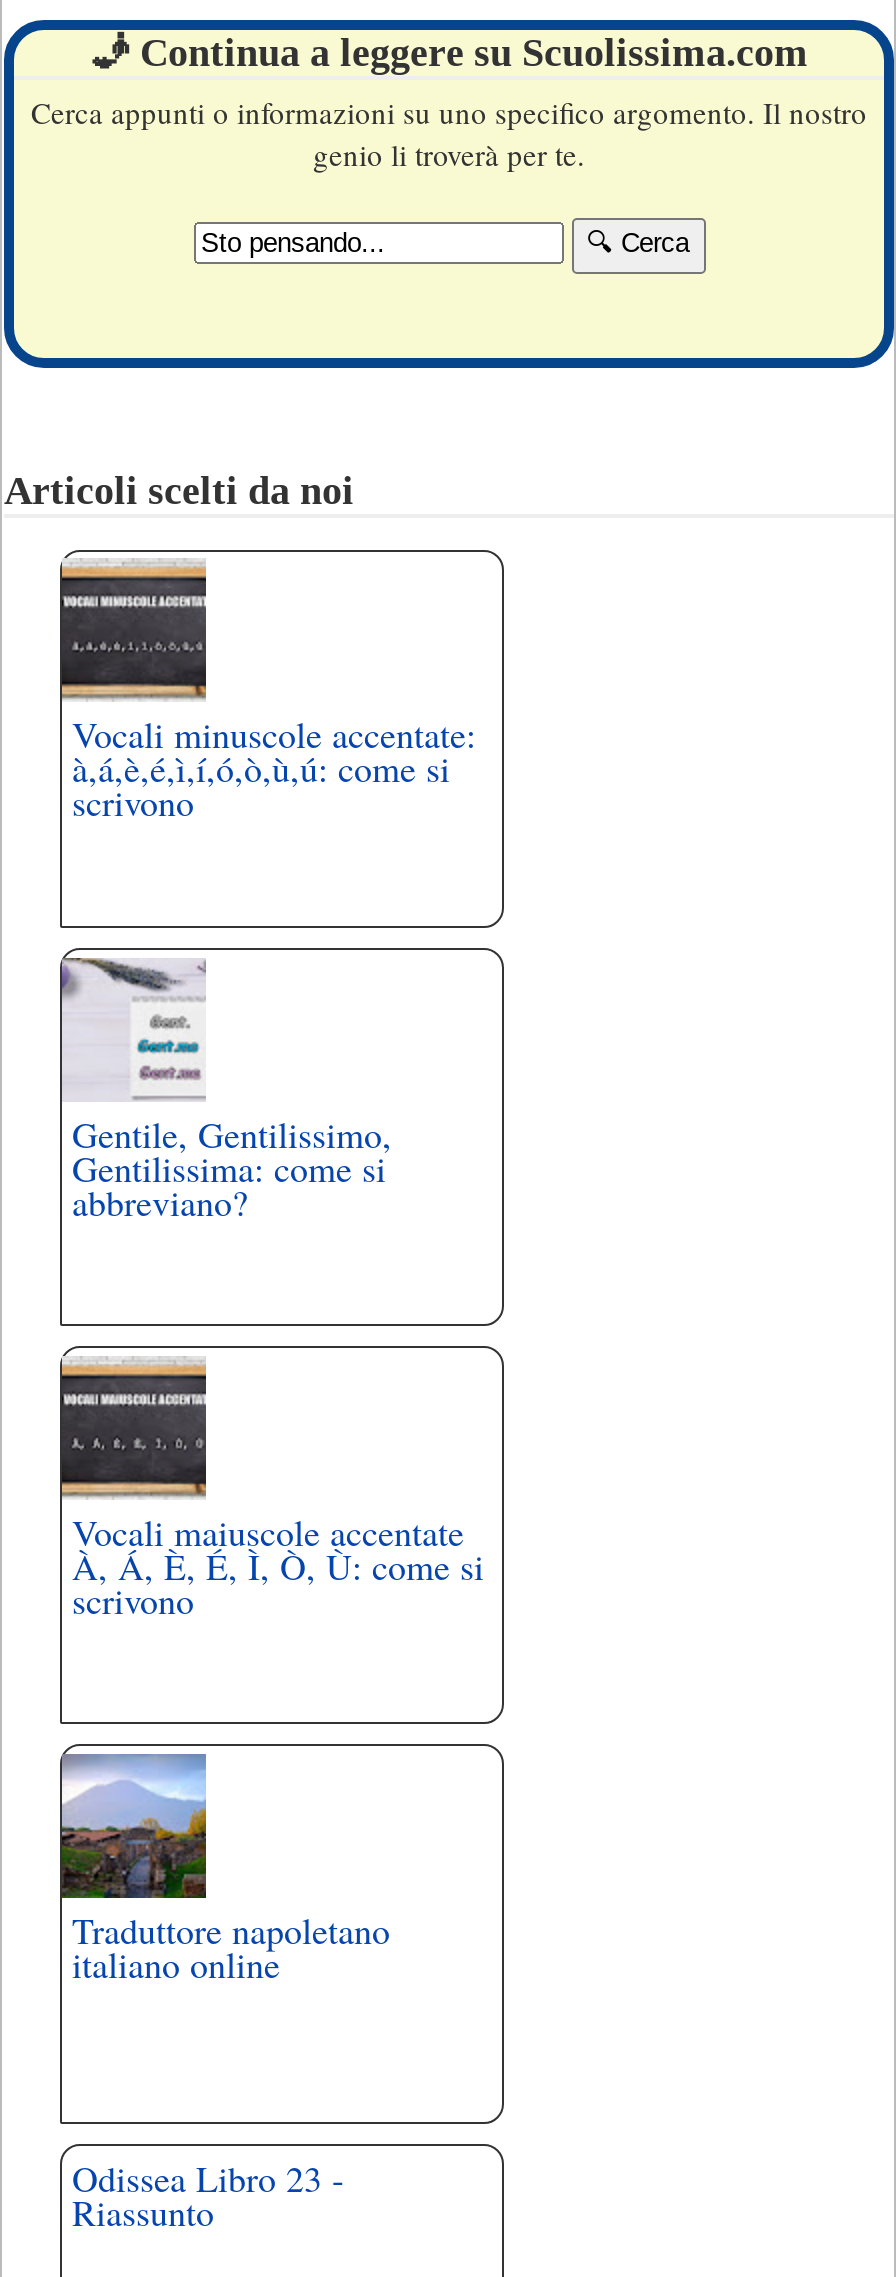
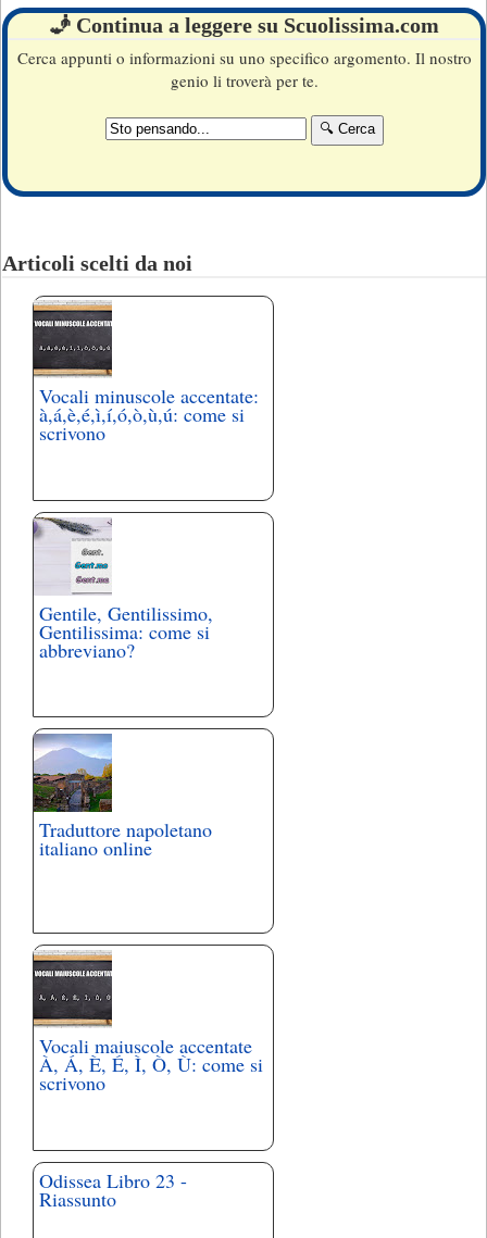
moved [58,1354,464,1623] -> [32,949,252,1096]: [image] | Vocali maiuscole accentate | scrivono
moved [60,1752,390,1988] -> [33,734,212,861]: [image] | Traduttore napoletano | italiano online

